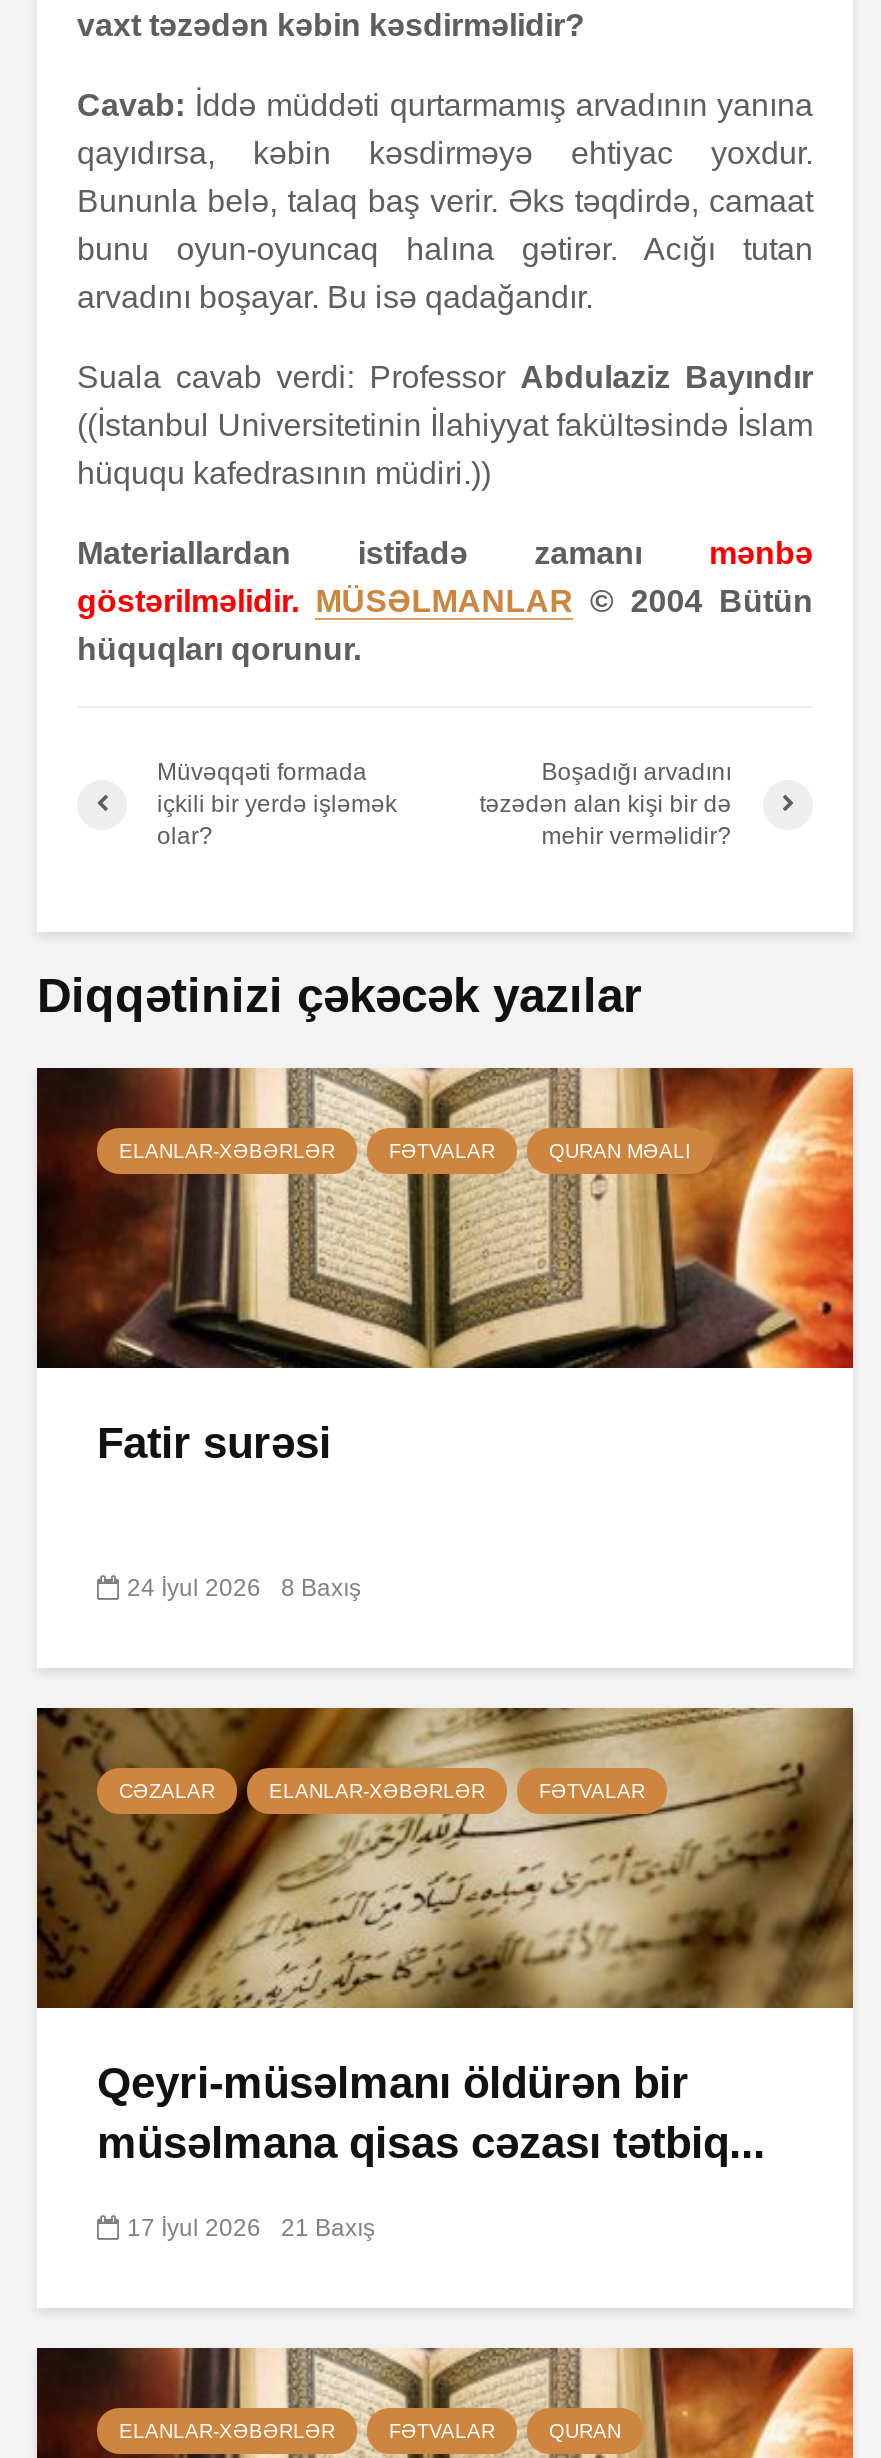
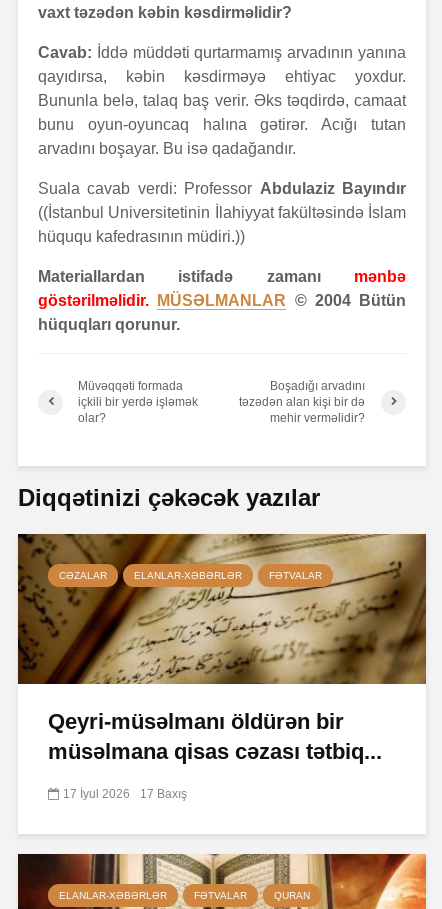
[37,1066,855,1370] [image] | ELANLAR-XƏBƏRLƏR | FƏTVALAR | QURAN MƏALI -> none
[97,1418,361,1602] Fatir surəsi | 24 İyul 2026 | 8 Baxış -> none
[127,2214,375,2242] 17 İyul 2026 21 Baxış -> [63,787,187,801] 17 İyul 2026 17 Baxış

